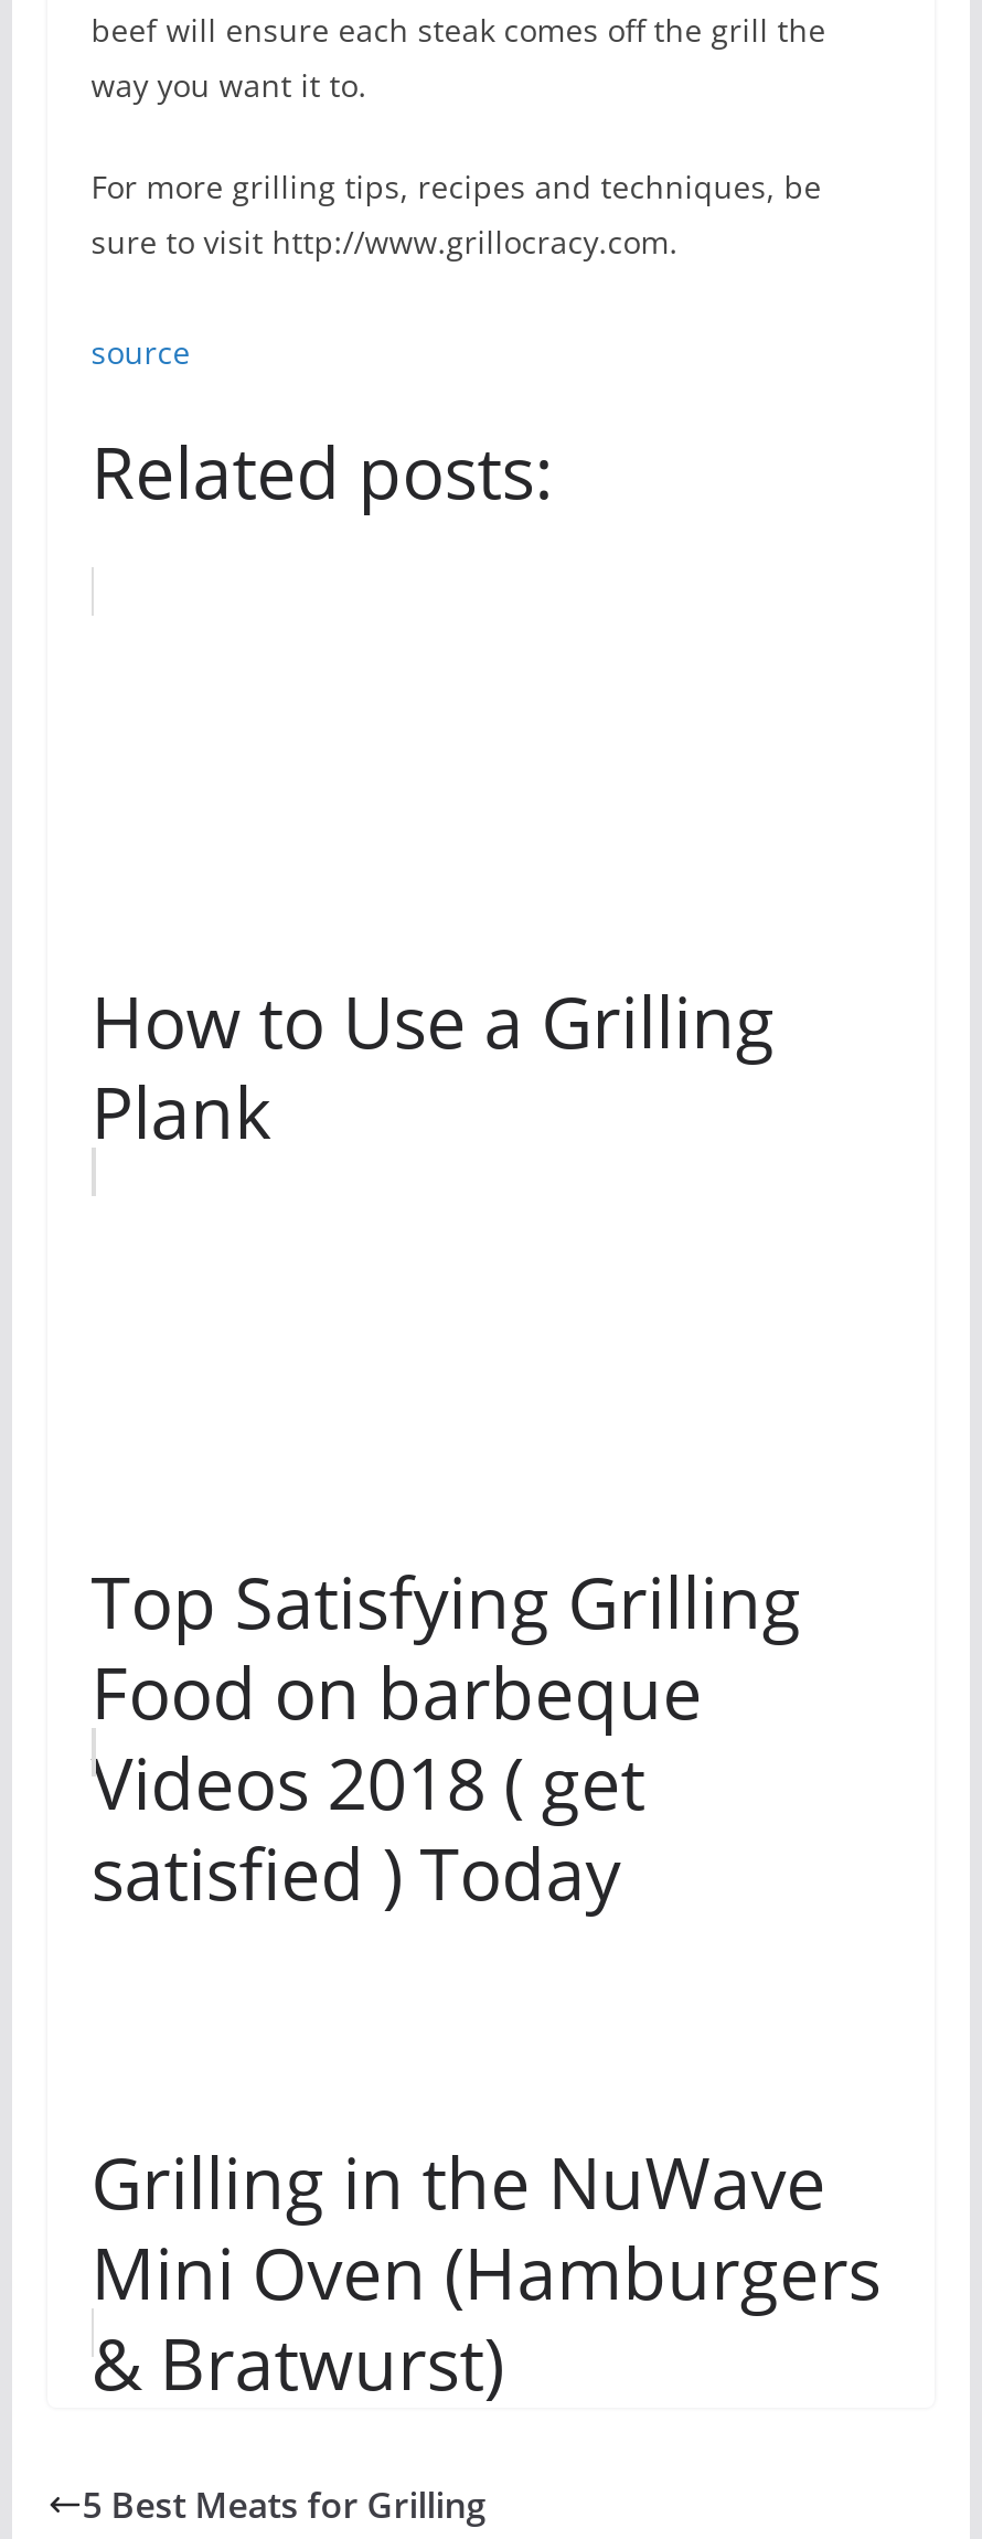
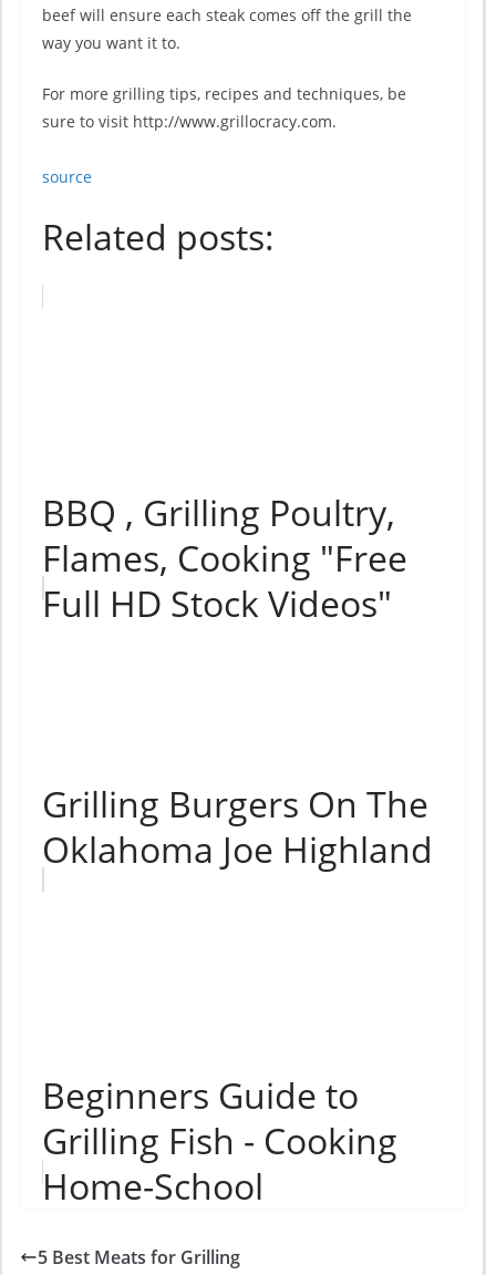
[91,973,775,1159] How to Use a Grilling | Plank -> [42,489,407,627] BBQ , Grilling Poultry, | Flames, Cooking "Free | Full HD Stock Videos"
[91,1554,801,1920] Top Satisfying Grilling | Food on barbeque | Videos 2018 ( get | satisfied ) Today -> [42,780,433,873] Grilling Burgers On The | Oklahoma Joe Highland
[91,2134,881,2410] Grilling in the NuWave | Mini Oven (Hamburgers | & Bratwurst) -> [42,1071,397,1210] Beginners Guide to | Grilling Fish - Cooking | Home-School

